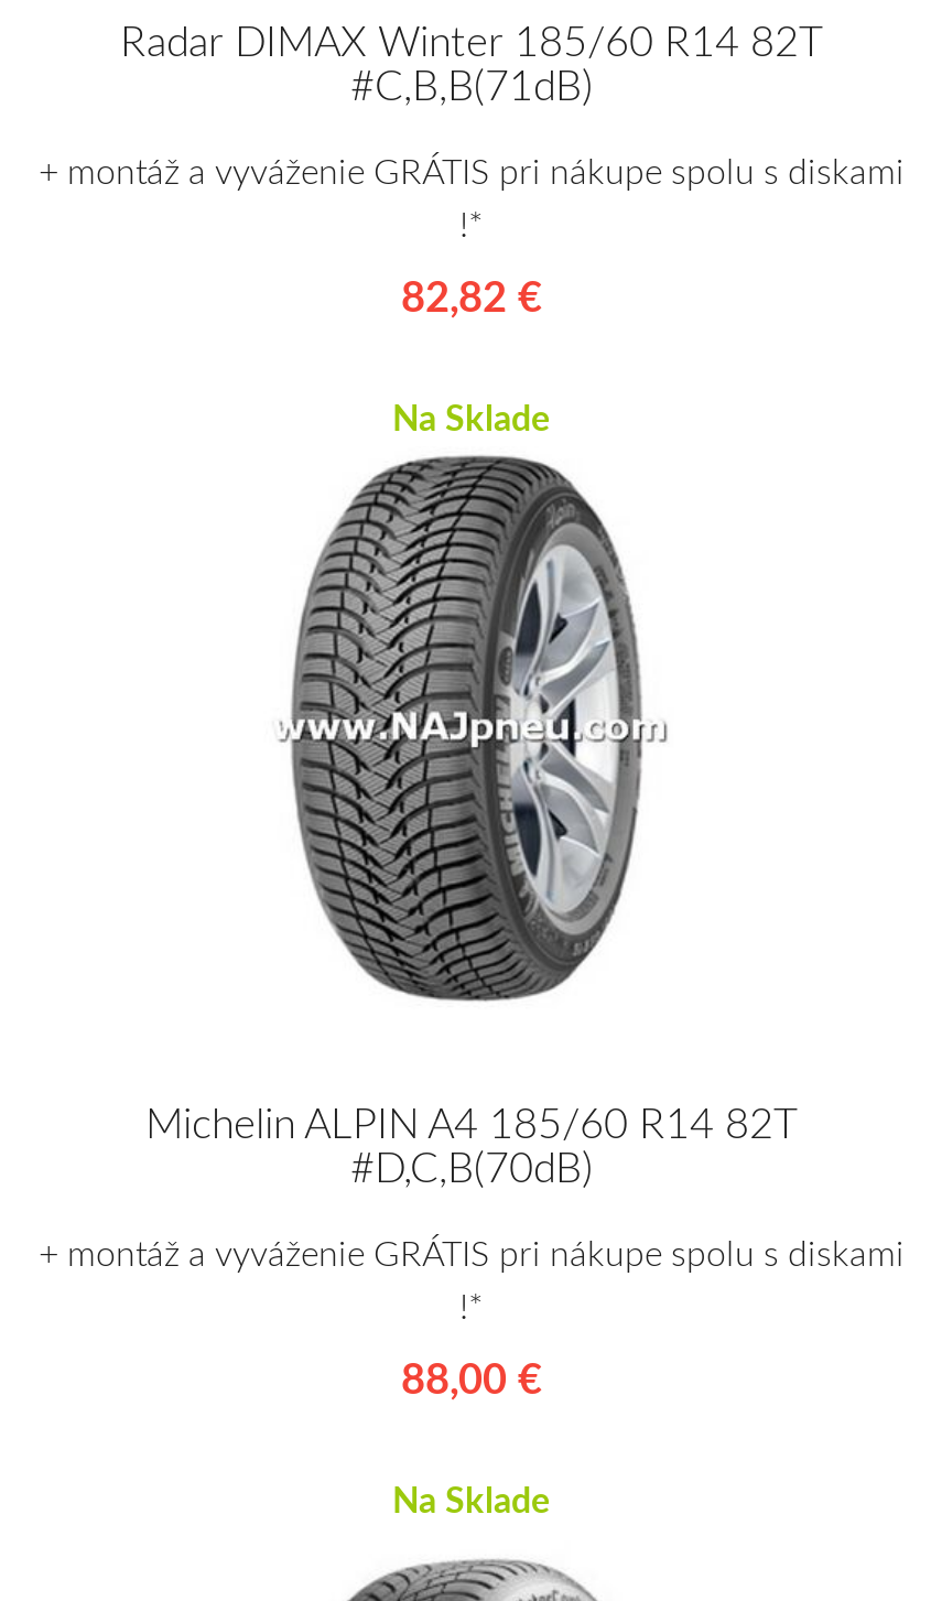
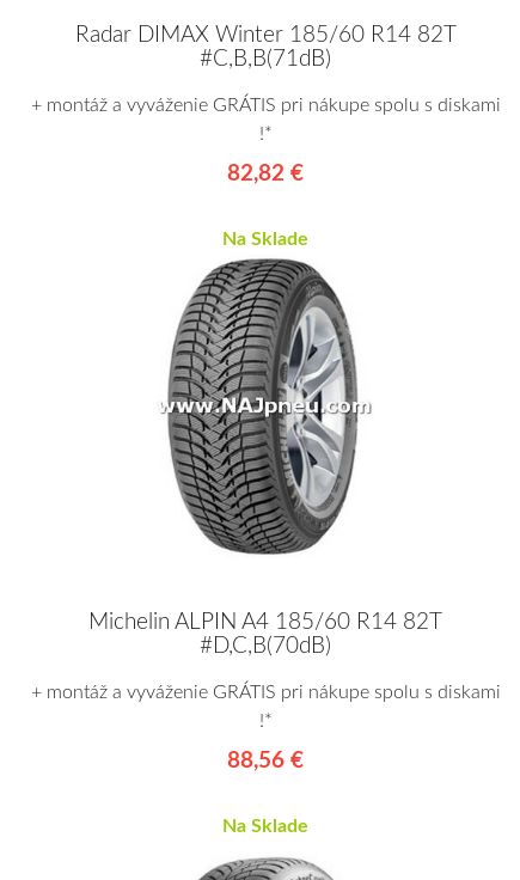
[401,1360,542,1402] 88,00 € -> [227,749,304,772] 88,56 €

